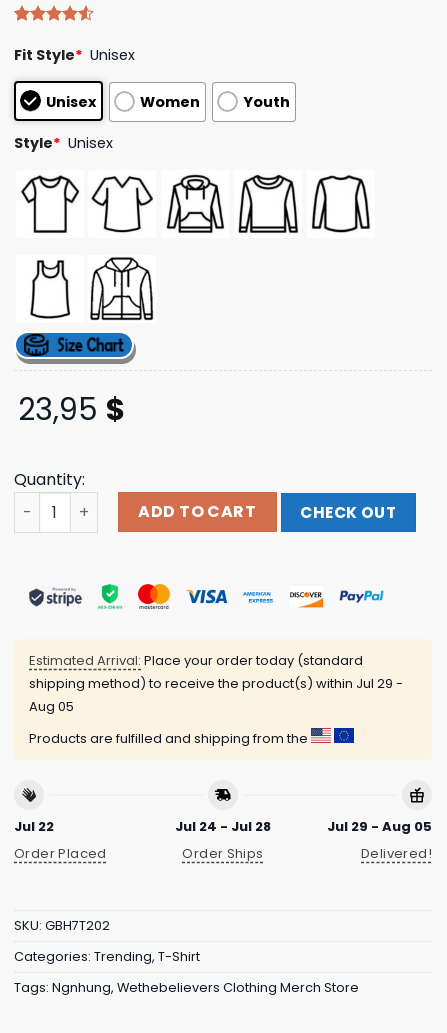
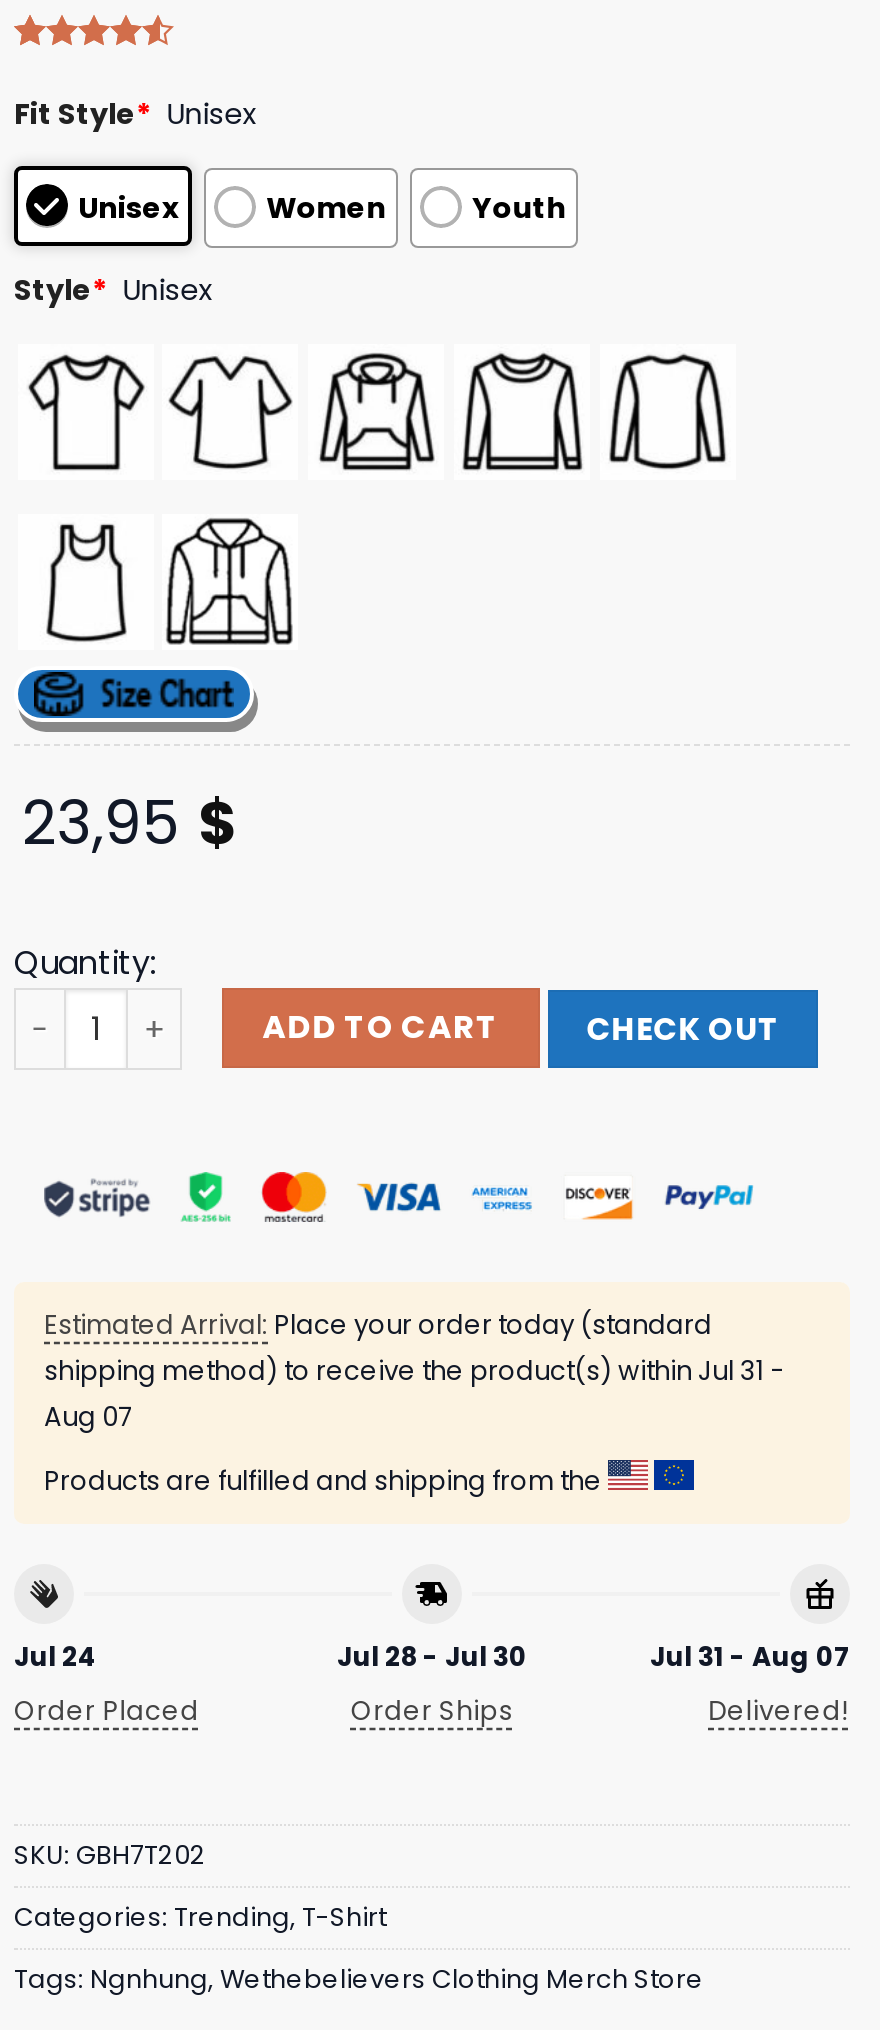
[29,674,403,693] shipping method) to receive the product(s) within Jul 29 - -> [44,1353,784,1391] shipping method) to receive the product(s) within Jul 31 -
[29,697,74,716] Aug 05 -> [44,1399,132,1437] Aug 07
[14,817,54,836] Jul 22 -> [14,1638,98,1676] Jul 24
[175,817,271,836] Jul 24 - Jul 28 -> [337,1638,527,1676] Jul 28 - Jul 30
[327,817,432,836] Jul 29 - Aug 05 -> [650,1638,850,1676] Jul 31 - Aug 07

